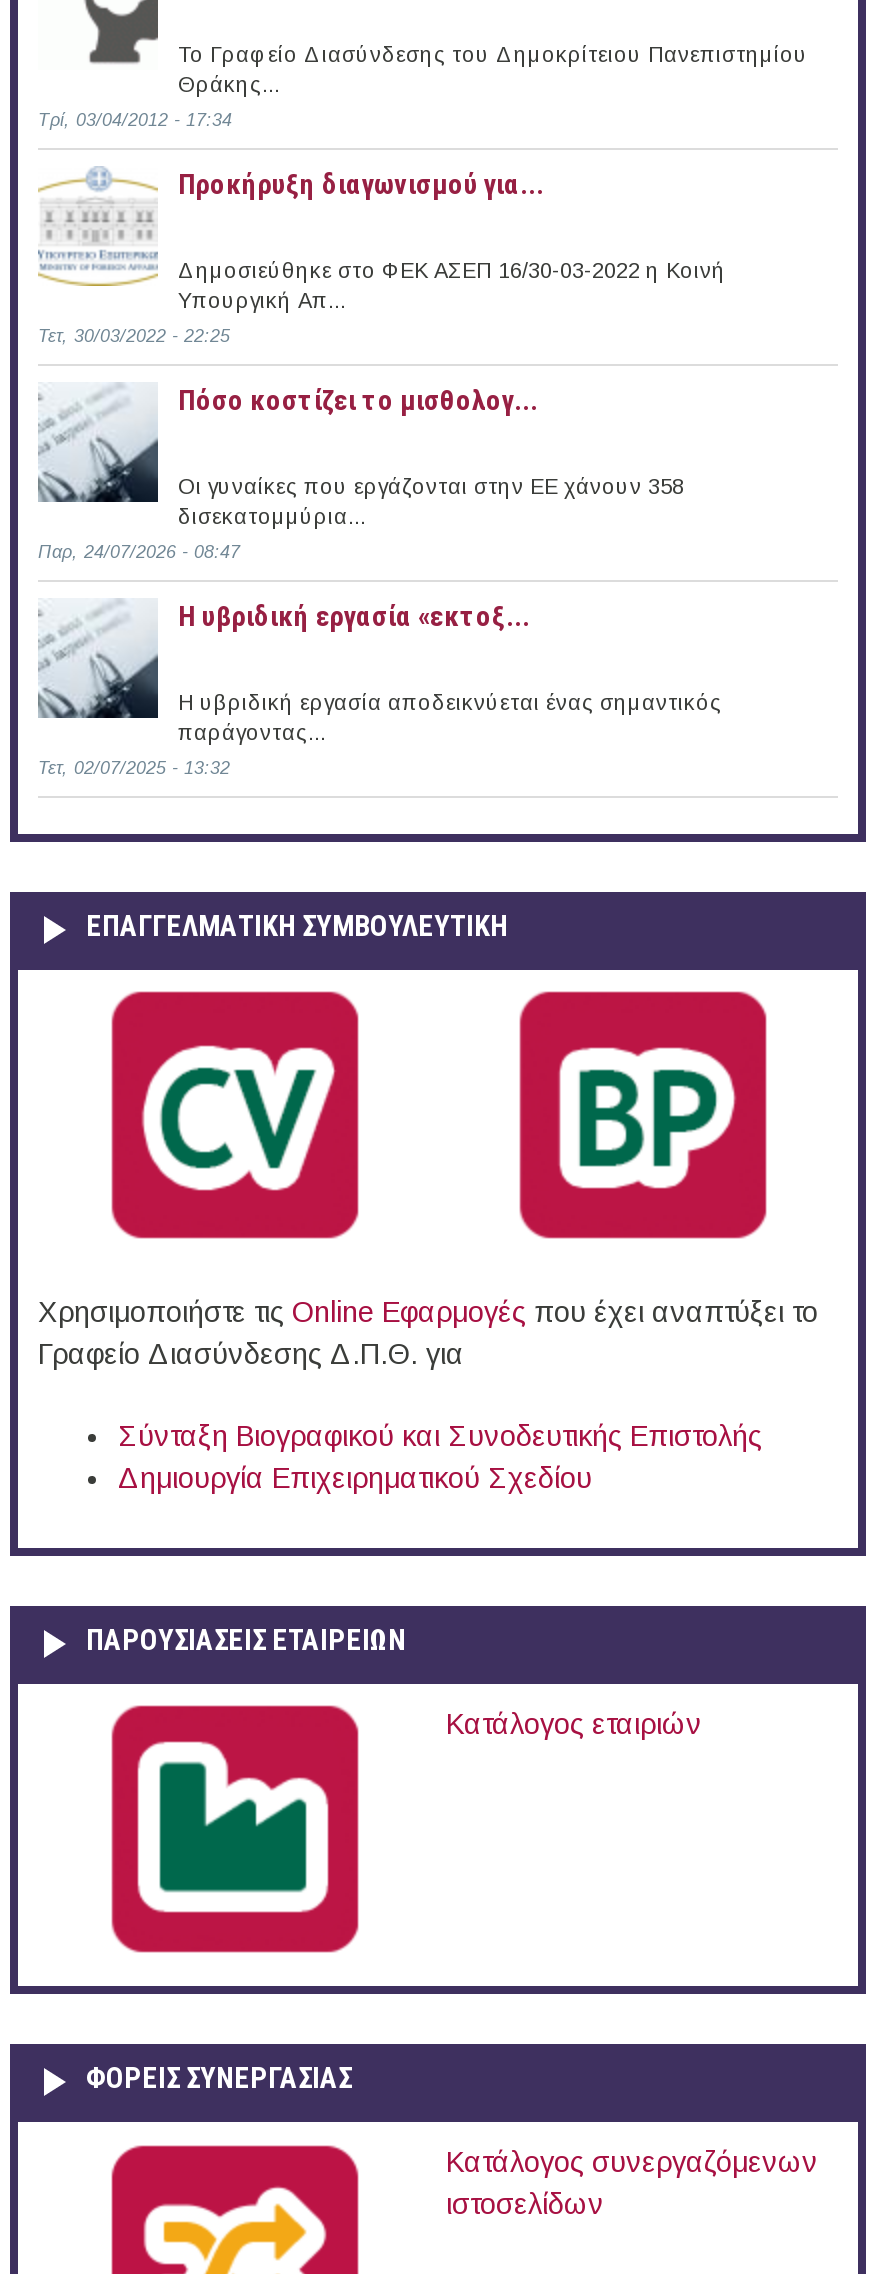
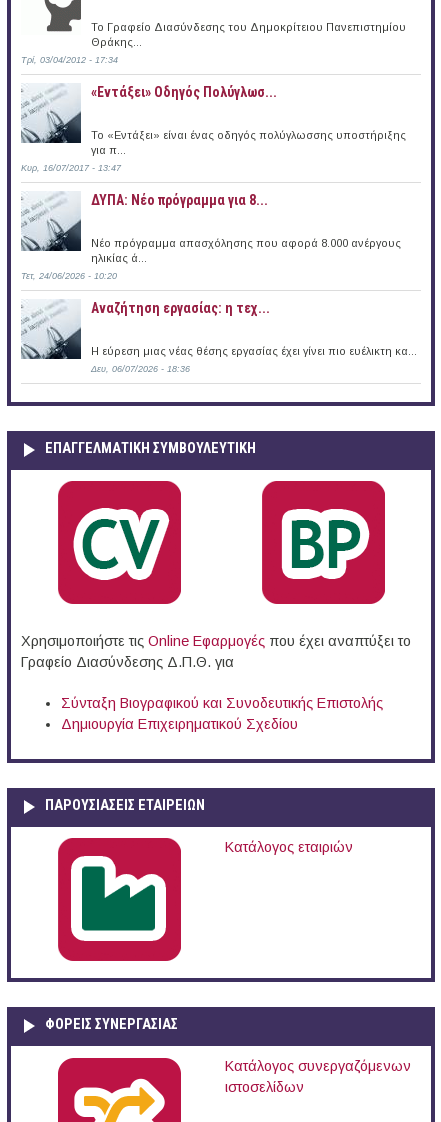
[178,168,544,200] Προκήρυξη διαγωνισμού για... -> [91,84,277,100] «Εντάξει» Oδηγός Πολύγλωσ...
[40,212,726,312] [image] | Δημοσιεύθηκε στο ΦΕΚ ΑΣΕΠ 16/30-03-2022 η Κοινή | Υπουργική Απ... -> [21,90,406,156] [image] | Το «Εντάξει» είναι ένας οδηγός πολύγλωσσης υποστήριξης | για π...
[38,326,230,346] Τετ, 30/03/2022 - 22:25 -> [21,163,121,173] Κυρ, 16/07/2017 - 13:47
[178,384,538,416] Πόσο κοστίζει το μισθολογ... -> [91,192,268,208] ΔΥΠΑ: Νέο πρόγραμμα για 8...
[178,474,684,528] Οι γυναίκες που εργάζονται στην ΕΕ χάνουν 358 | δισεκατομμύρια... -> [91,237,401,264] Νέο πρόγραμμα απασχόλησης που αφορά 8.000 ανέργους | ηλικίας ά...
[38,542,240,562] Παρ, 24/07/2026 - 08:47 -> [21,271,117,281] Τετ, 24/06/2026 - 10:20
[178,600,530,632] Η υβριδική εργασία «εκτοξ... -> [91,300,270,316] Αναζήτηση εργασίας: η τεχ...
[178,690,722,744] Η υβριδική εργασία αποδεικνύεται ένας σημαντικός | παράγοντας... -> [91,345,417,357] Η εύρεση μιας νέας θέσης εργασίας έχει γίνει πιο ευέλικτη κα...
[38,758,230,778] Τετ, 02/07/2025 - 13:32 -> [91,364,190,374] Δευ, 06/07/2026 - 18:36

